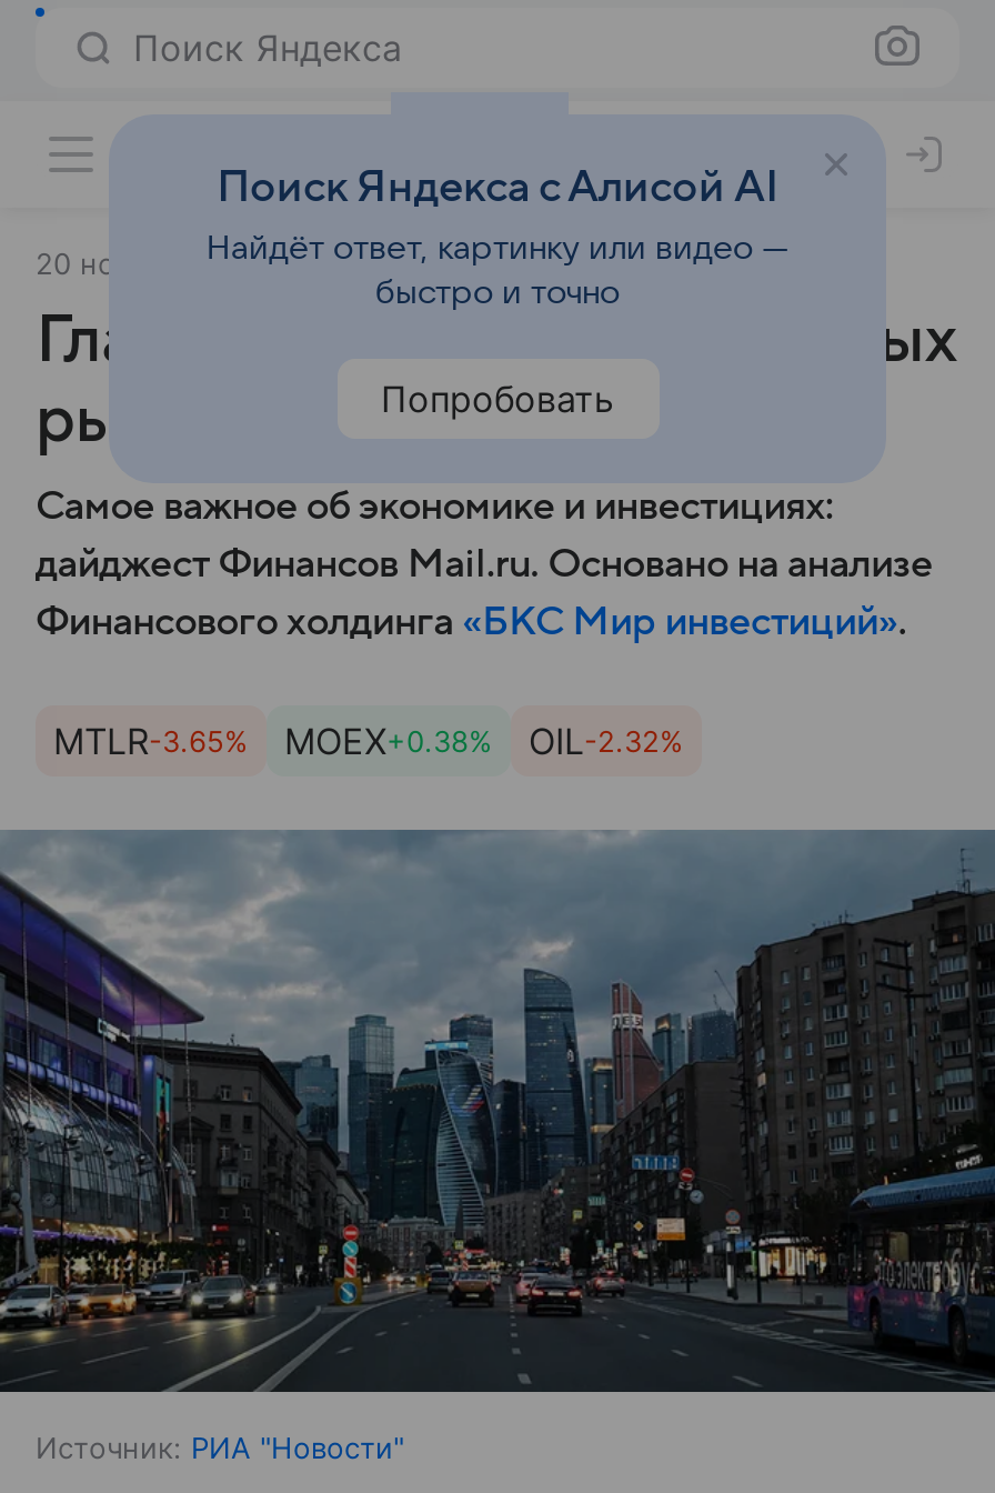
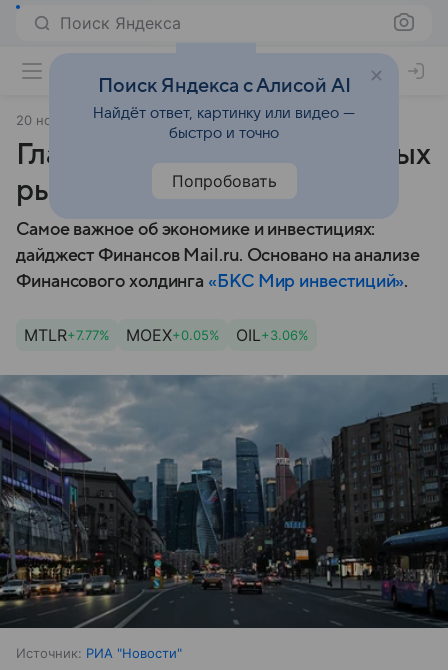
[53,719,249,763] MTLR-3.65% -> [24,325,110,345] MTLR+7.77%
[284,719,493,763] MOEX+0.38% -> [126,325,220,345] MOEX+0.05%
[529,719,684,763] OIL-2.32% -> [236,325,309,345] OIL+3.06%

